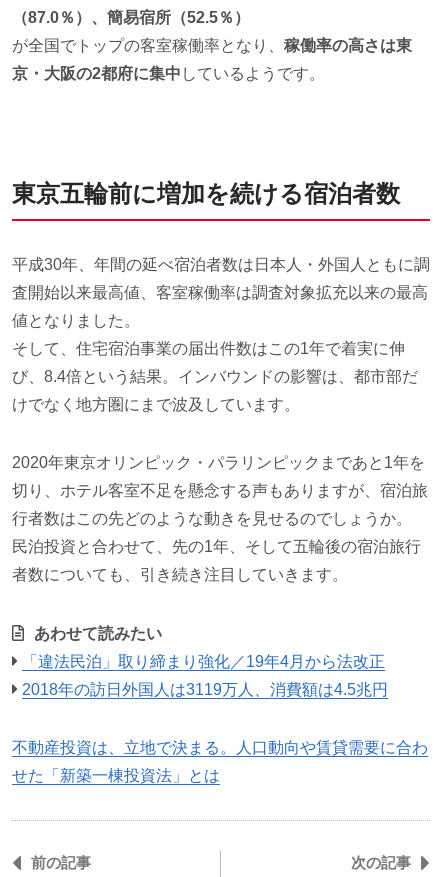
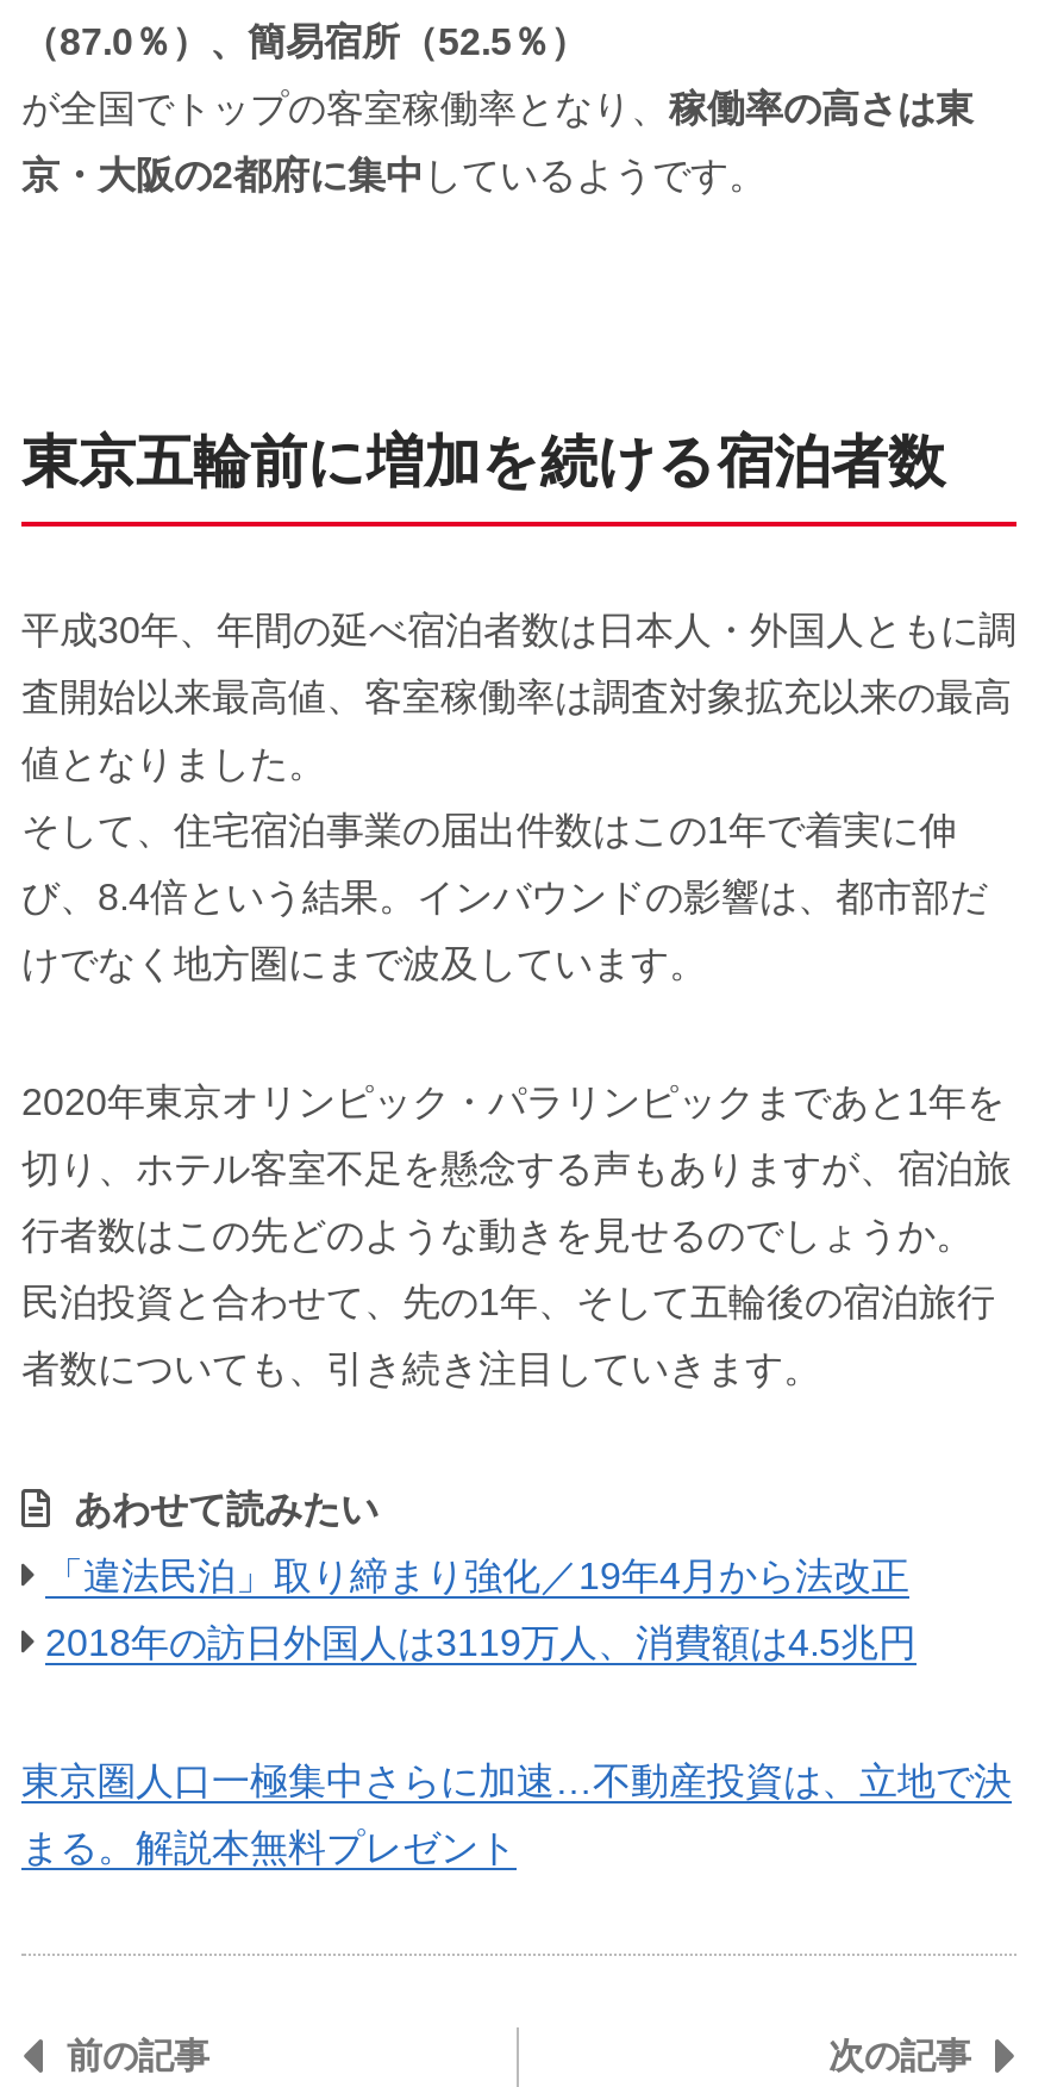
[12,739,428,756] 不動産投資は、立地で決まる。人口動向や賃貸需要に合わ -> [21,1760,1012,1801] 東京圏人口一極集中さらに加速…不動産投資は、立地で決
[12,767,220,784] せた「新築一棟投資法」とは -> [21,1827,517,1868] まる。解説本無料プレゼント

